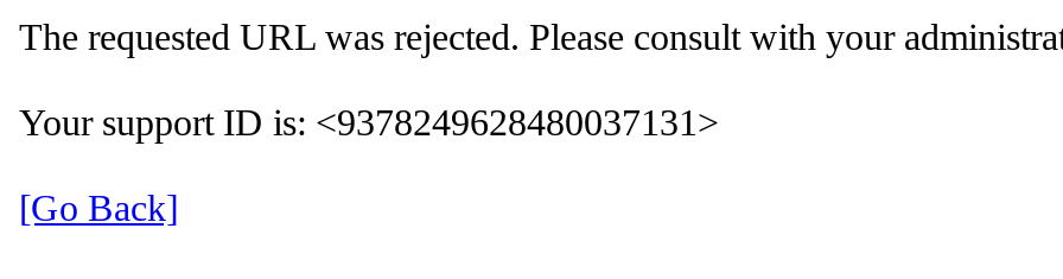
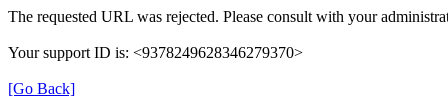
[19,102,719,142] Your support ID is: <9378249628480037131> -> [8,44,303,61] Your support ID is: <9378249628346279370>

